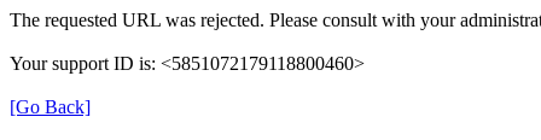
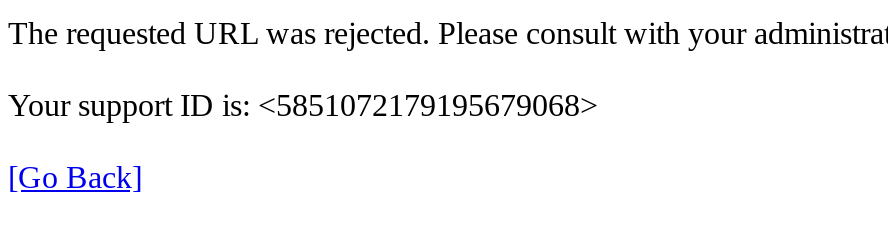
[10,53,365,74] Your support ID is: <5851072179118800460> -> [8,88,598,122] Your support ID is: <5851072179195679068>

